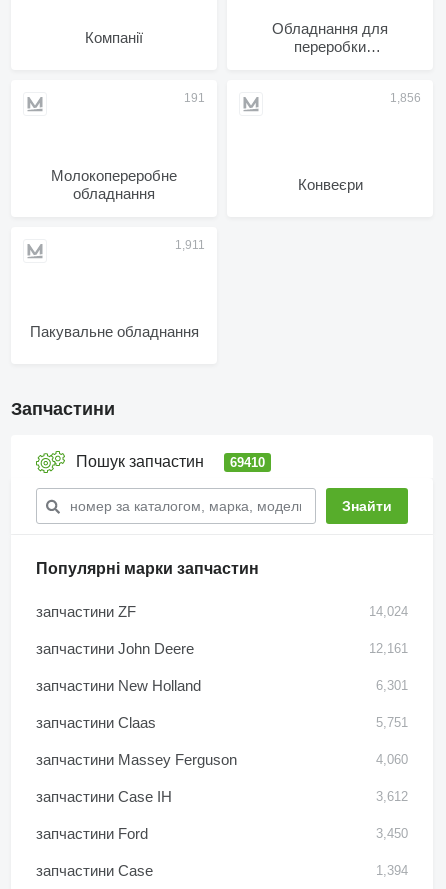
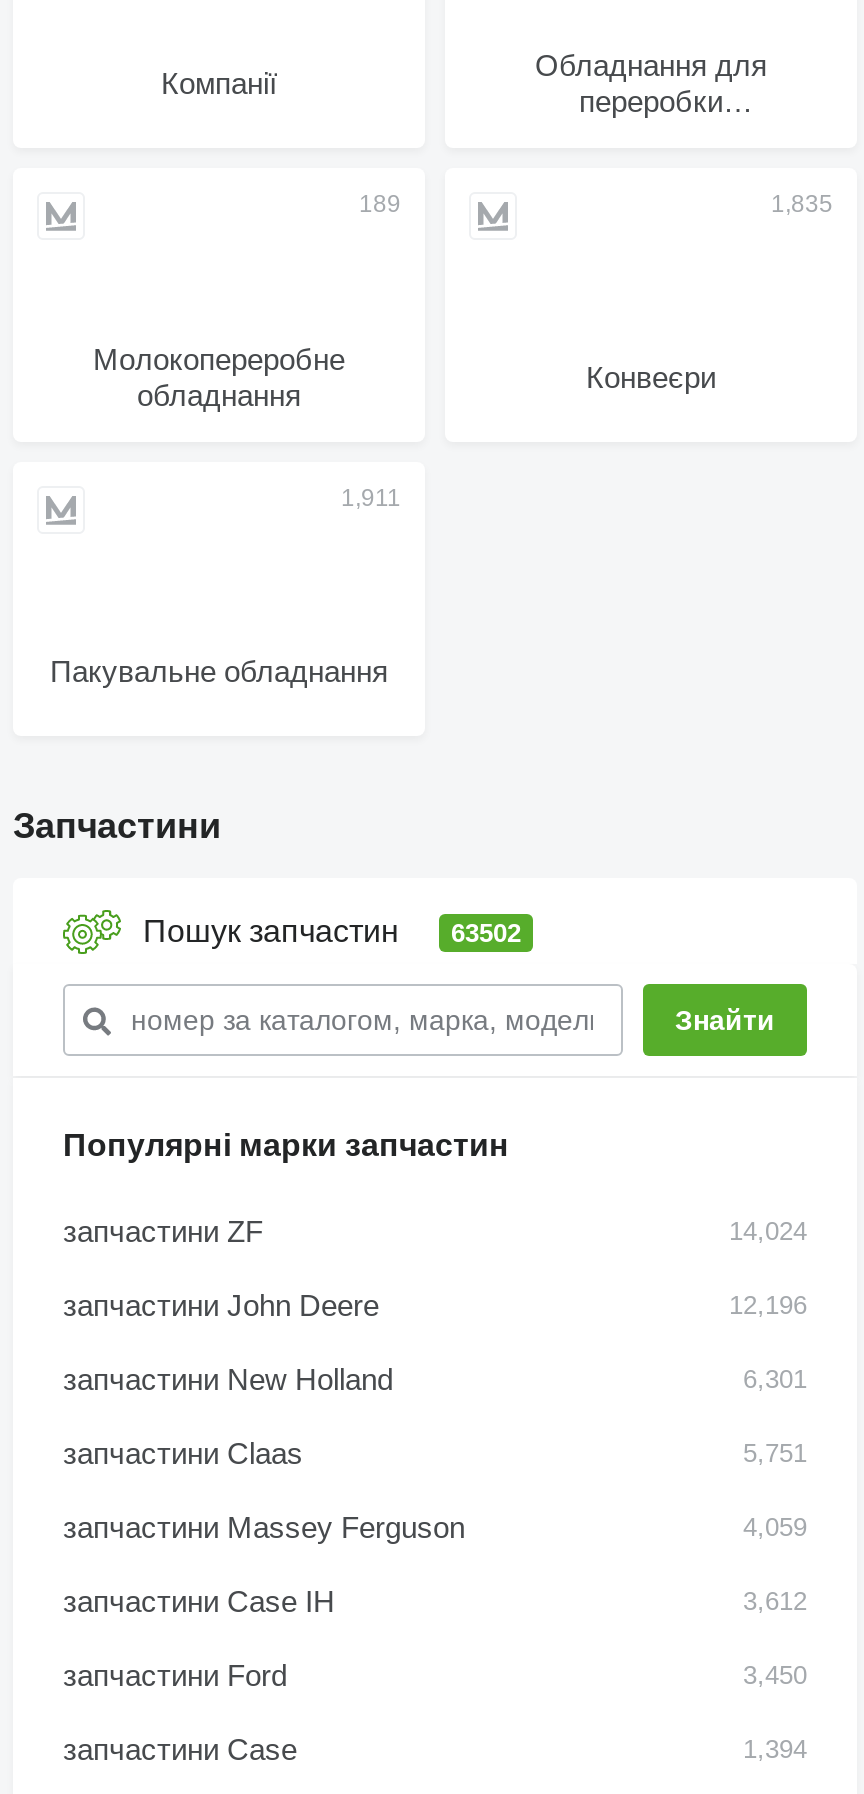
[76,453,265,470] Пошук запчастин 69410 -> [143,914,521,948] Пошук запчастин 63502
[369,641,408,656] 12,161 -> [729,1290,807,1320] 12,196
[376,752,408,767] 4,060 -> [743,1512,807,1542] 4,059

